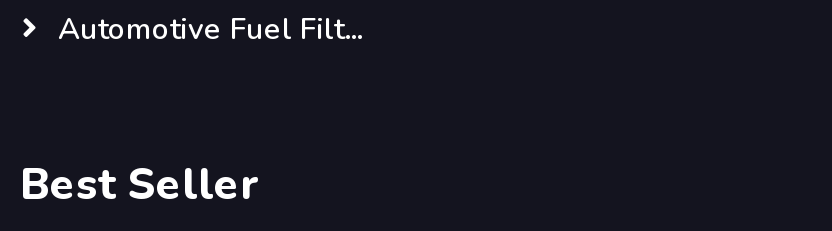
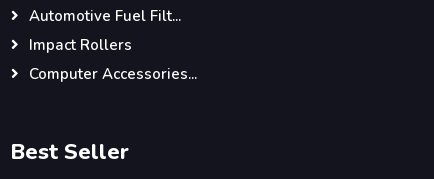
none -> [29,35,197,84] Impact Rollers | Computer Accessories...

